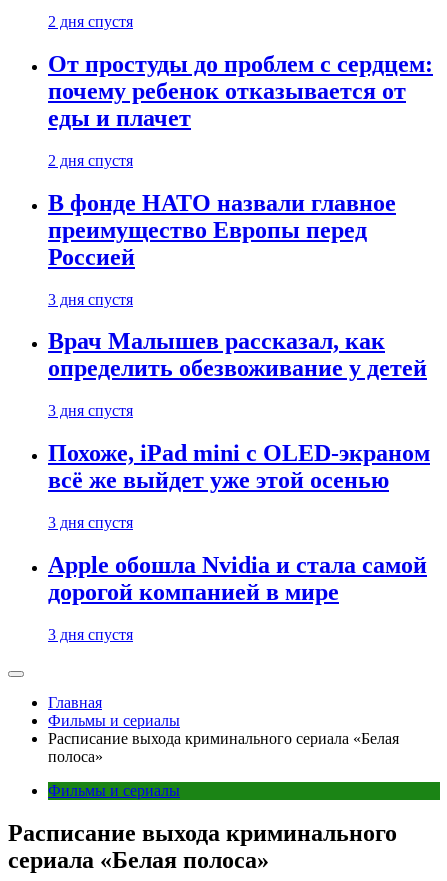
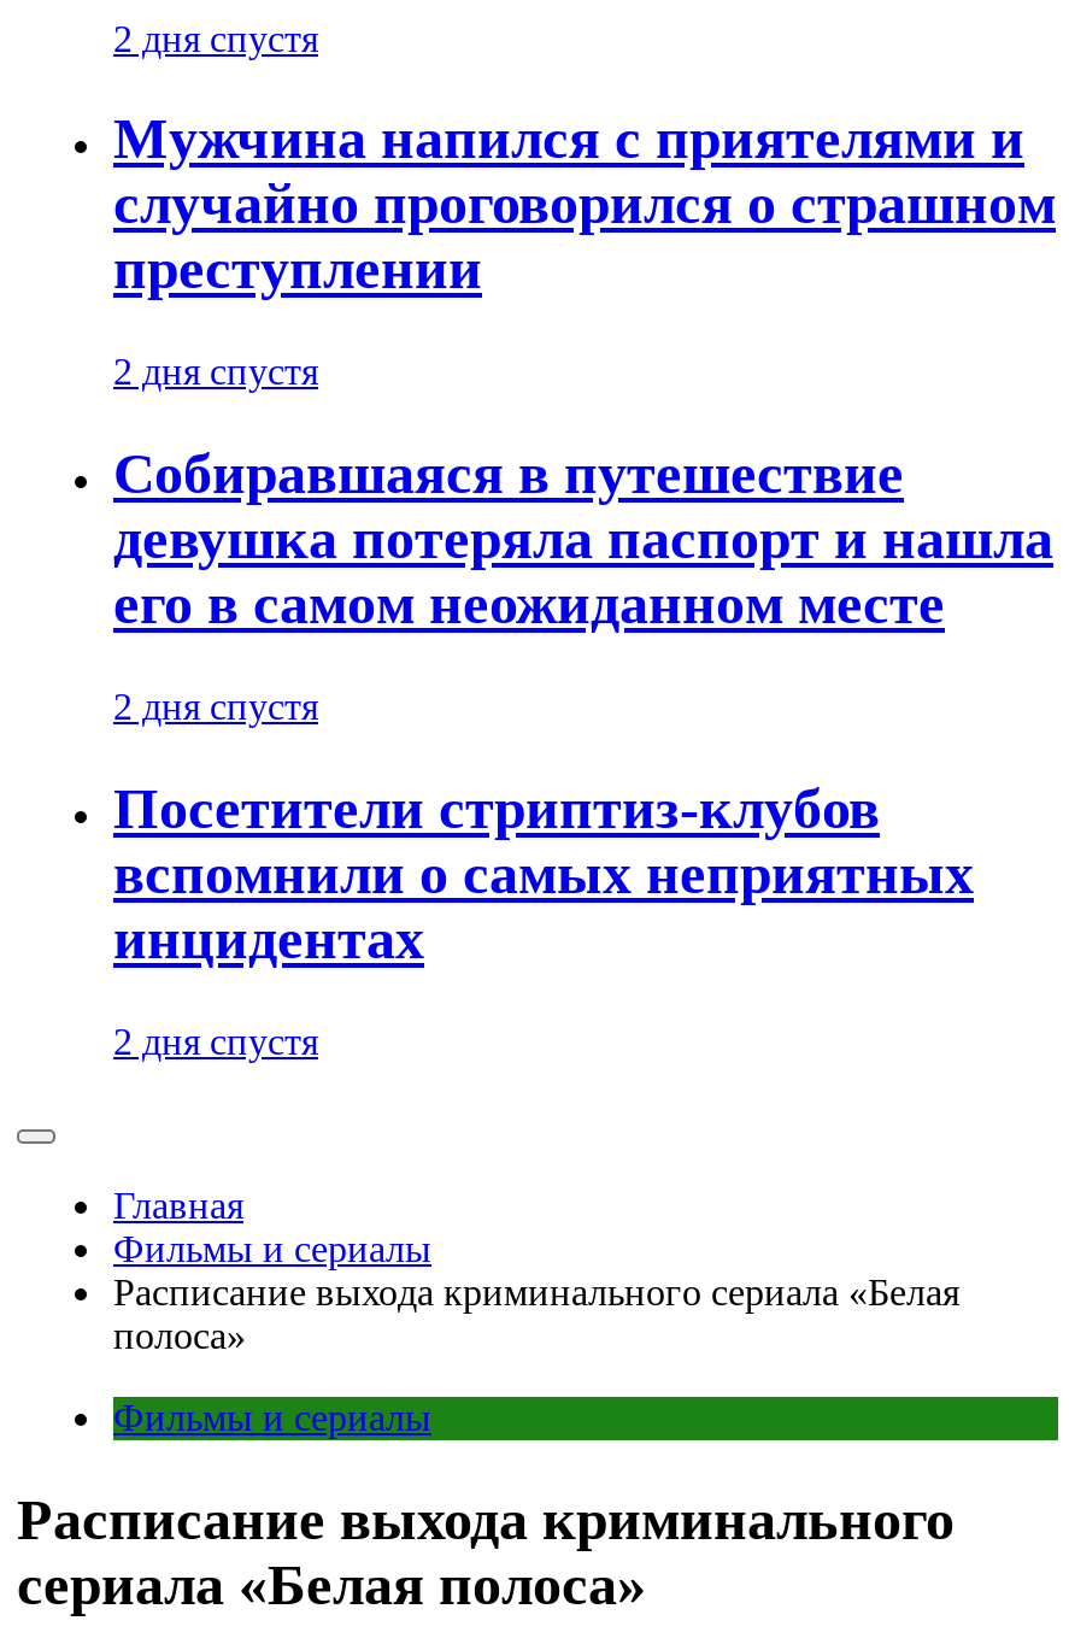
[48,51,433,131] От простуды до проблем с сердцем: | почему ребенок отказывается от | еды и плачет -> [113,108,1056,301] Мужчина напился с приятелями и | случайно проговорился о страшном | преступлении
[48,190,430,643] В фонде НАТО назвали главное | преимущество Европы перед | Россией | 3 дня спустя | Врач Малышев рассказал, как | определить обезвоживание у детей | 3 дня спустя | Похоже, iPad mini с OLED-экраном | всё же выйдет уже этой осенью | 3 дня спустя | Apple обошла Nvidia и стала самой | дорогой компанией в мире | 3 дня спустя -> [113,443,1053,1062] Собиравшаяся в путешествие | девушка потеряла паспорт и нашла | его в самом неожиданном месте | 2 дня спустя | Посетители стриптиз-клубов | вспомнили о самых неприятных | инцидентах | 2 дня спустя

